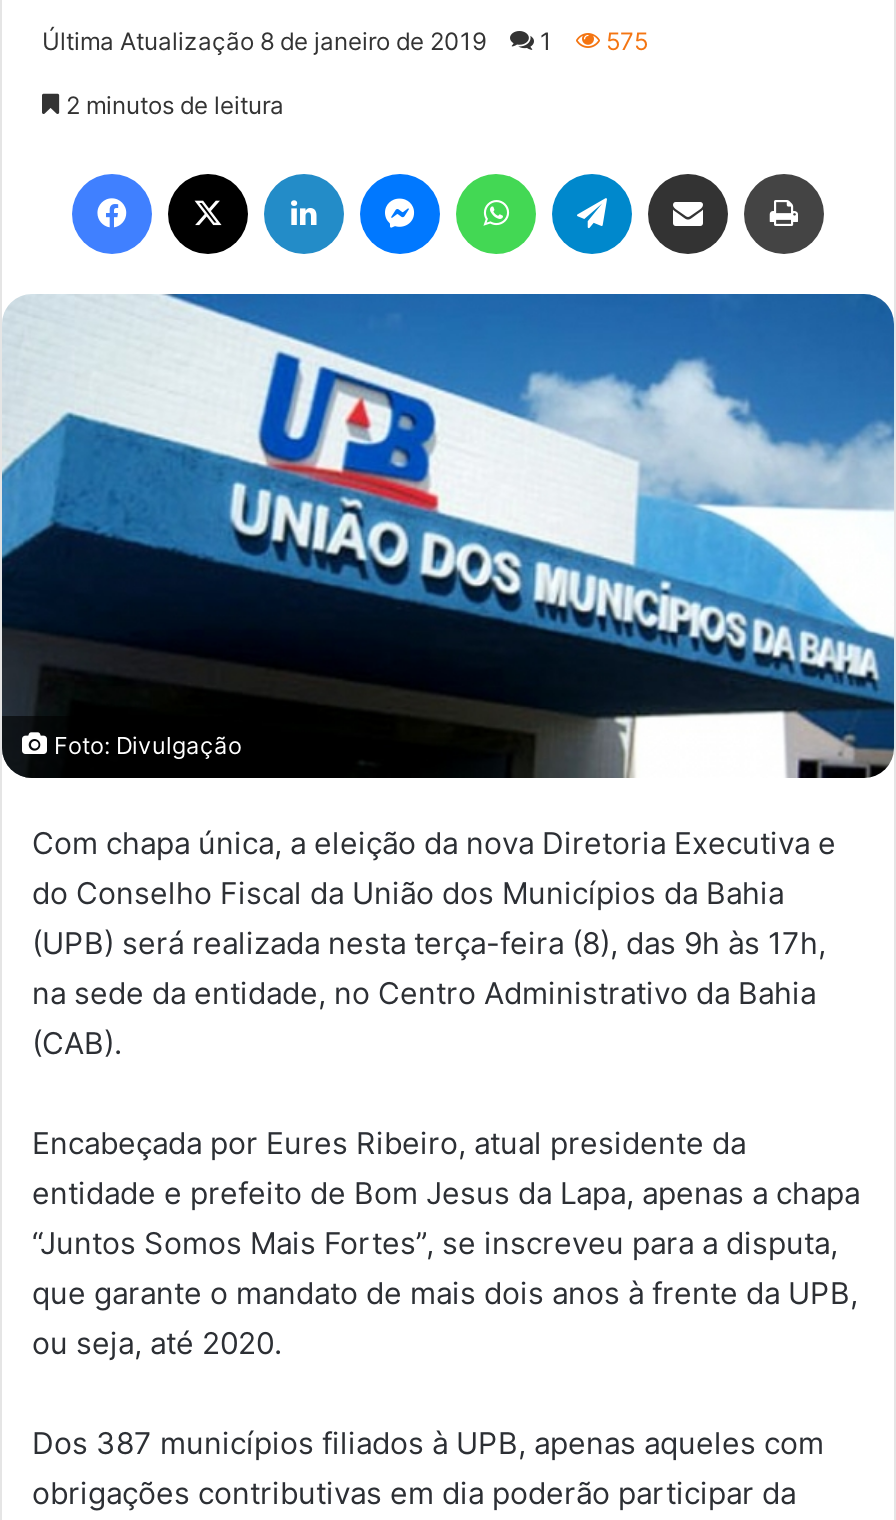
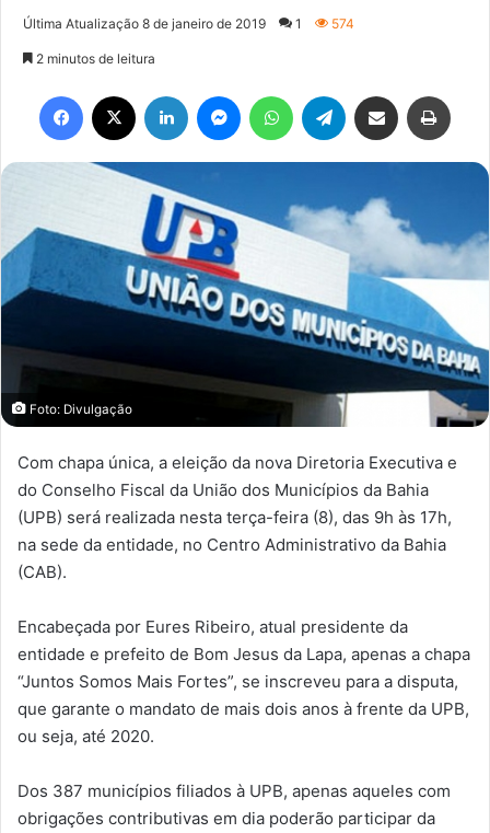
[42,27,648,57] Última Atualização 8 de janeiro de 2019 1 575 -> [23,16,354,32] Última Atualização 8 de janeiro de 2019 1 574

